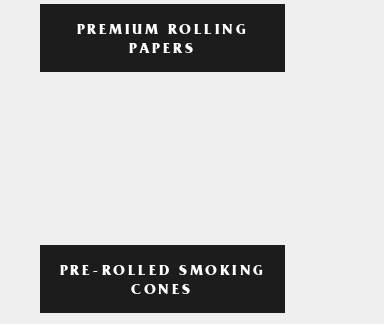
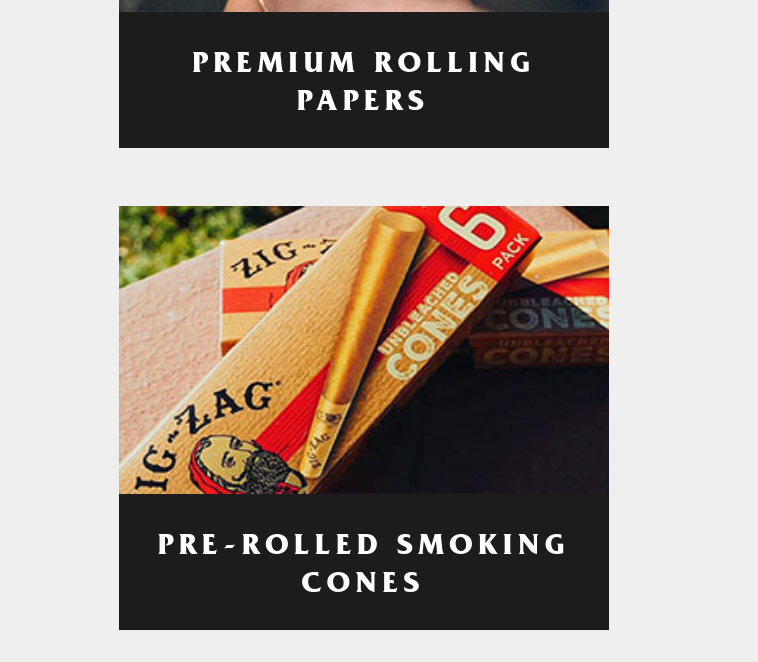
none -> [117,204,611,496] [image]

